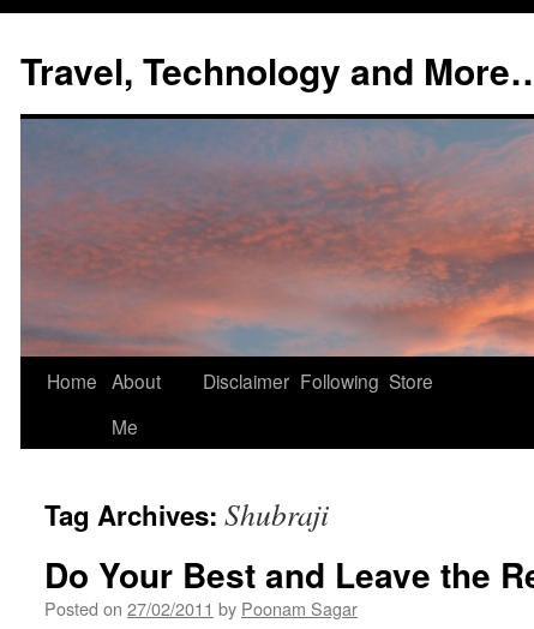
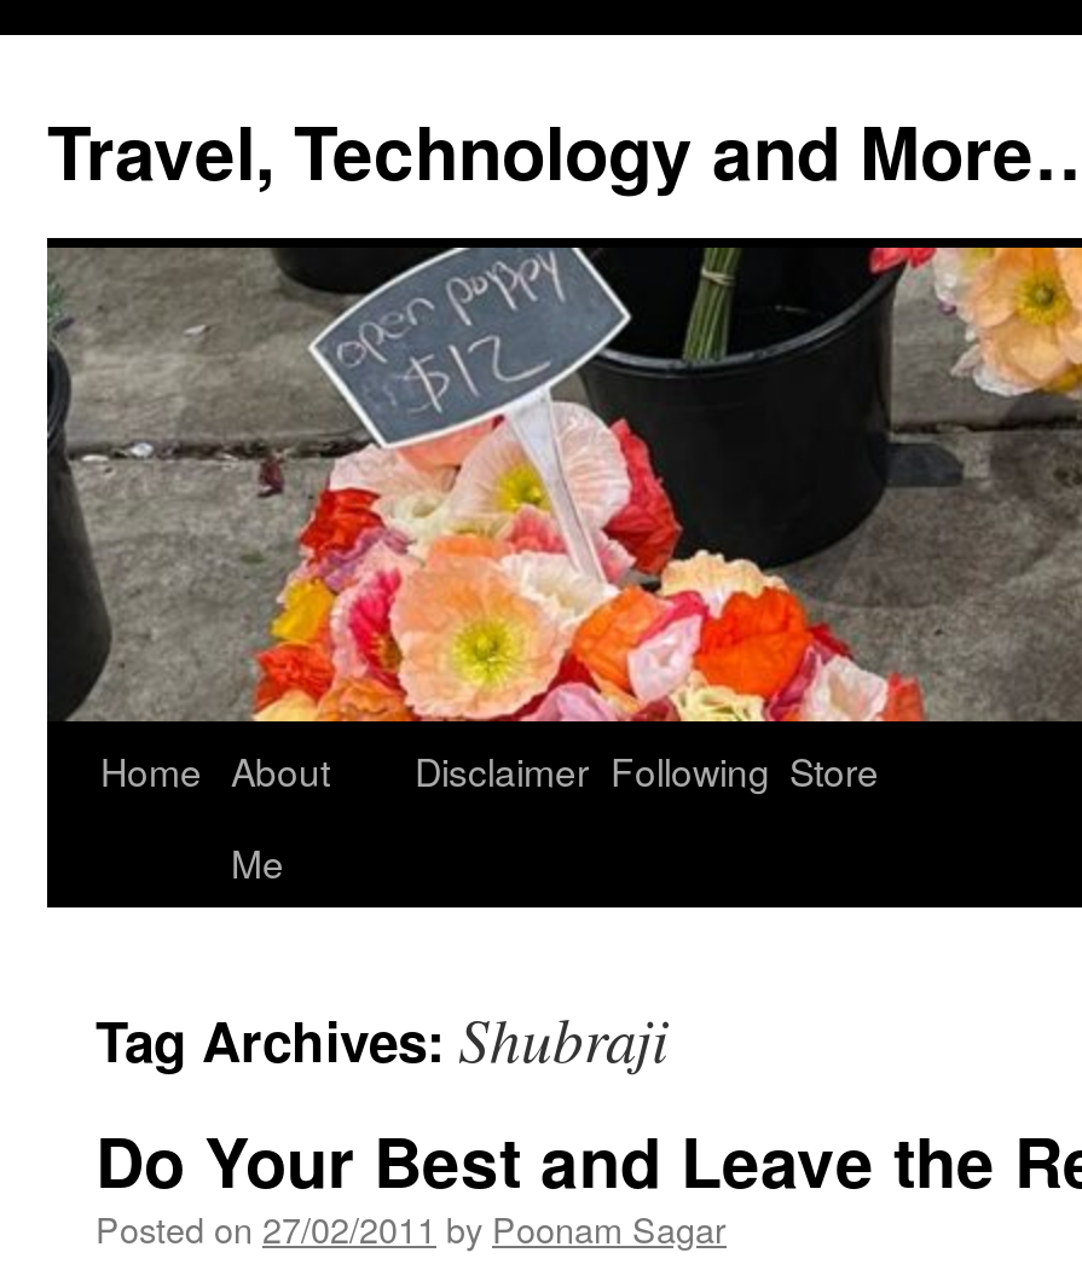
[19,118,530,358] [image] -> [45,245,1075,724] [image]

